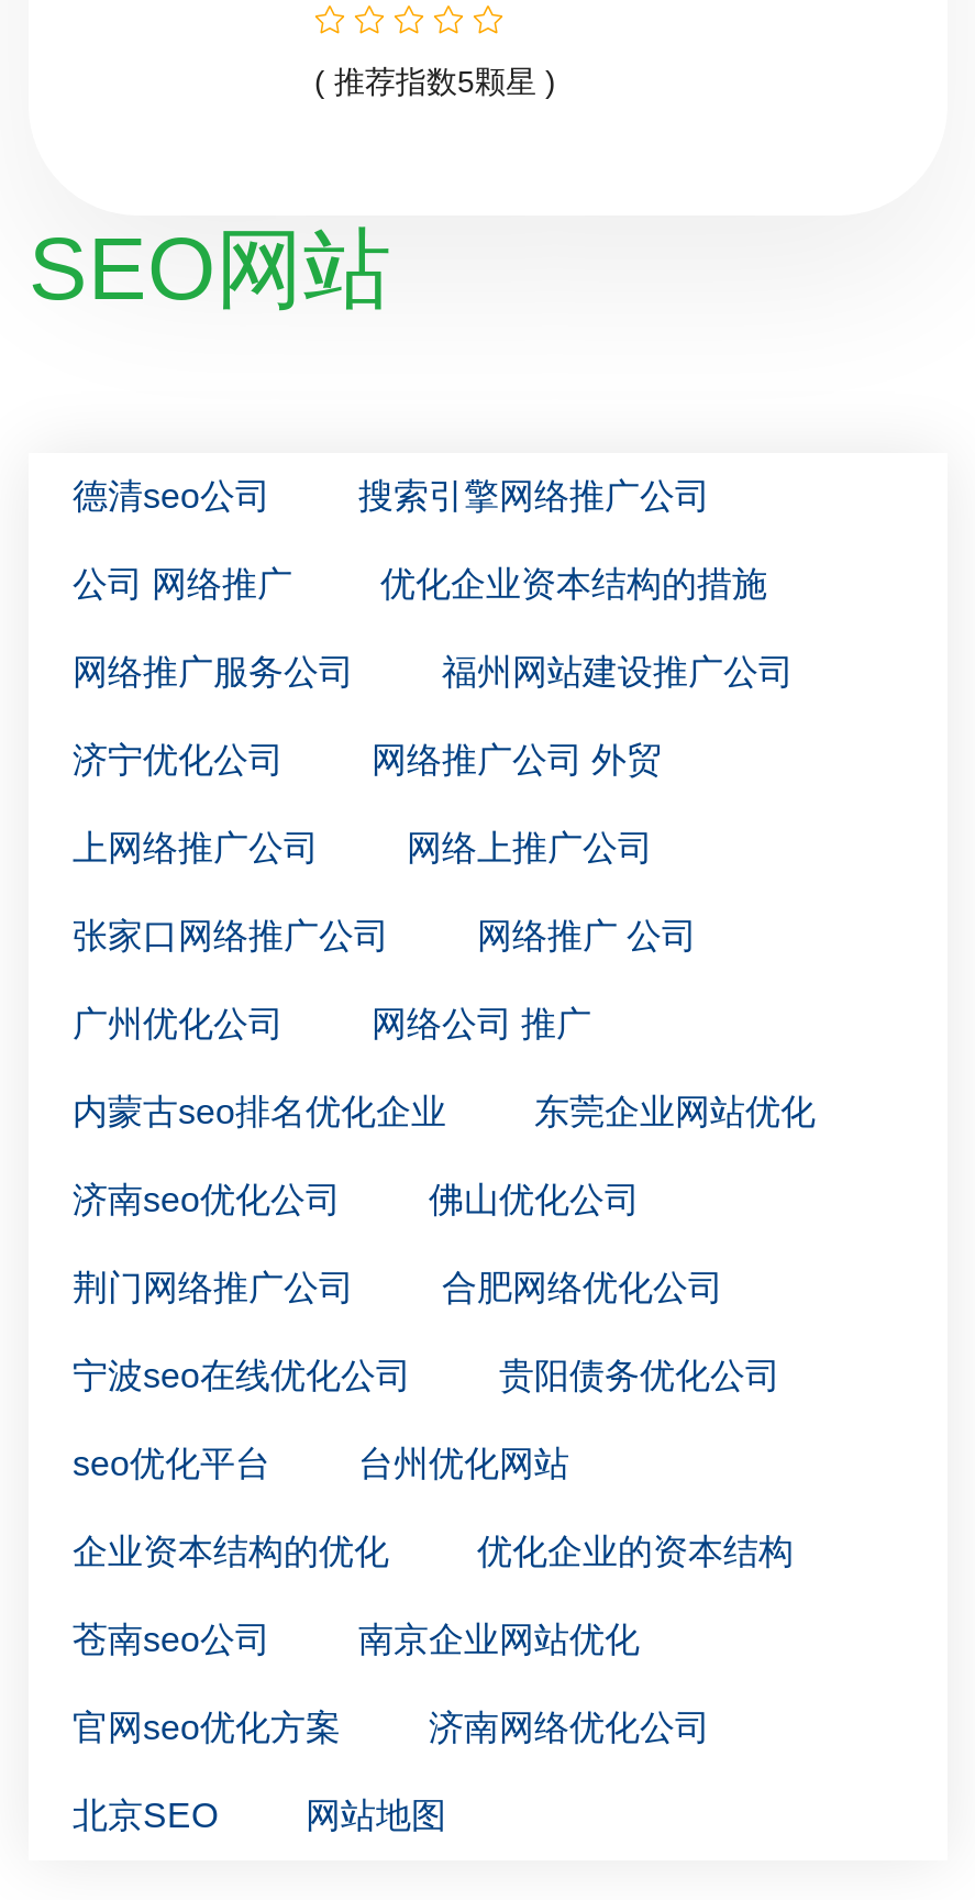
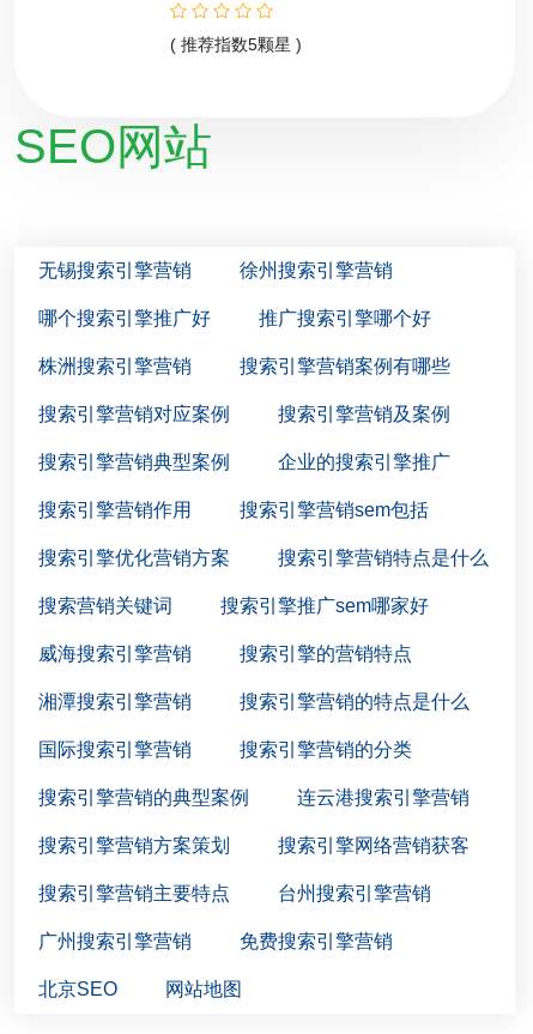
[73,477,710,515] 德清seo公司 | 搜索引擎网络推广公司 -> [38,260,393,280] 无锡搜索引擎营销 | 徐州搜索引擎营销
[73,565,767,603] 公司 网络推广 | 优化企业资本结构的措施 -> [38,308,431,328] 哪个搜索引擎推广好 | 推广搜索引擎哪个好
[73,653,794,691] 网络推广服务公司 | 福州网站建设推广公司 -> [38,356,450,376] 株洲搜索引擎营销 | 搜索引擎营销案例有哪些
[73,741,662,778] 济宁优化公司 | 网络推广公司 外贸 -> [38,404,450,424] 搜索引擎营销对应案例 | 搜索引擎营销及案例
[73,829,653,866] 上网络推广公司 | 网络上推广公司 -> [38,452,450,472] 搜索引擎营销典型案例 | 企业的搜索引擎推广
[73,917,697,954] 张家口网络推广公司 | 网络推广 公司 -> [38,500,429,520] 搜索引擎营销作用 | 搜索引擎营销sem包括
[73,1005,591,1042] 广州优化公司 | 网络公司 推广 -> [38,548,489,568] 搜索引擎优化营销方案 | 搜索引擎营销特点是什么
[73,1093,816,1130] 内蒙古seo排名优化企业 | 东莞企业网站优化 -> [38,595,429,616] 搜索营销关键词 | 搜索引擎推广sem哪家好
[73,1181,640,1218] 济南seo优化公司 | 佛山优化公司 -> [38,643,412,664] 威海搜索引擎营销 | 搜索引擎的营销特点
[73,1269,723,1306] 荆门网络推广公司 | 合肥网络优化公司 -> [38,691,470,712] 湘潭搜索引擎营销 | 搜索引擎营销的特点是什么
[73,1357,780,1394] 宁波seo在线优化公司 | 贵阳债务优化公司 -> [38,739,412,760] 国际搜索引擎营销 | 搜索引擎营销的分类
[73,1445,569,1482] seo优化平台 | 台州优化网站 -> [38,787,470,808] 搜索引擎营销的典型案例 | 连云港搜索引擎营销
[73,1533,794,1570] 企业资本结构的优化 | 优化企业的资本结构 -> [38,835,470,855] 搜索引擎营销方案策划 | 搜索引擎网络营销获客
[73,1621,640,1658] 苍南seo公司 | 南京企业网站优化 -> [38,883,431,903] 搜索引擎营销主要特点 | 台州搜索引擎营销
[73,1709,710,1746] 官网seo优化方案 | 济南网络优化公司 -> [38,931,393,951] 广州搜索引擎营销 | 免费搜索引擎营销

